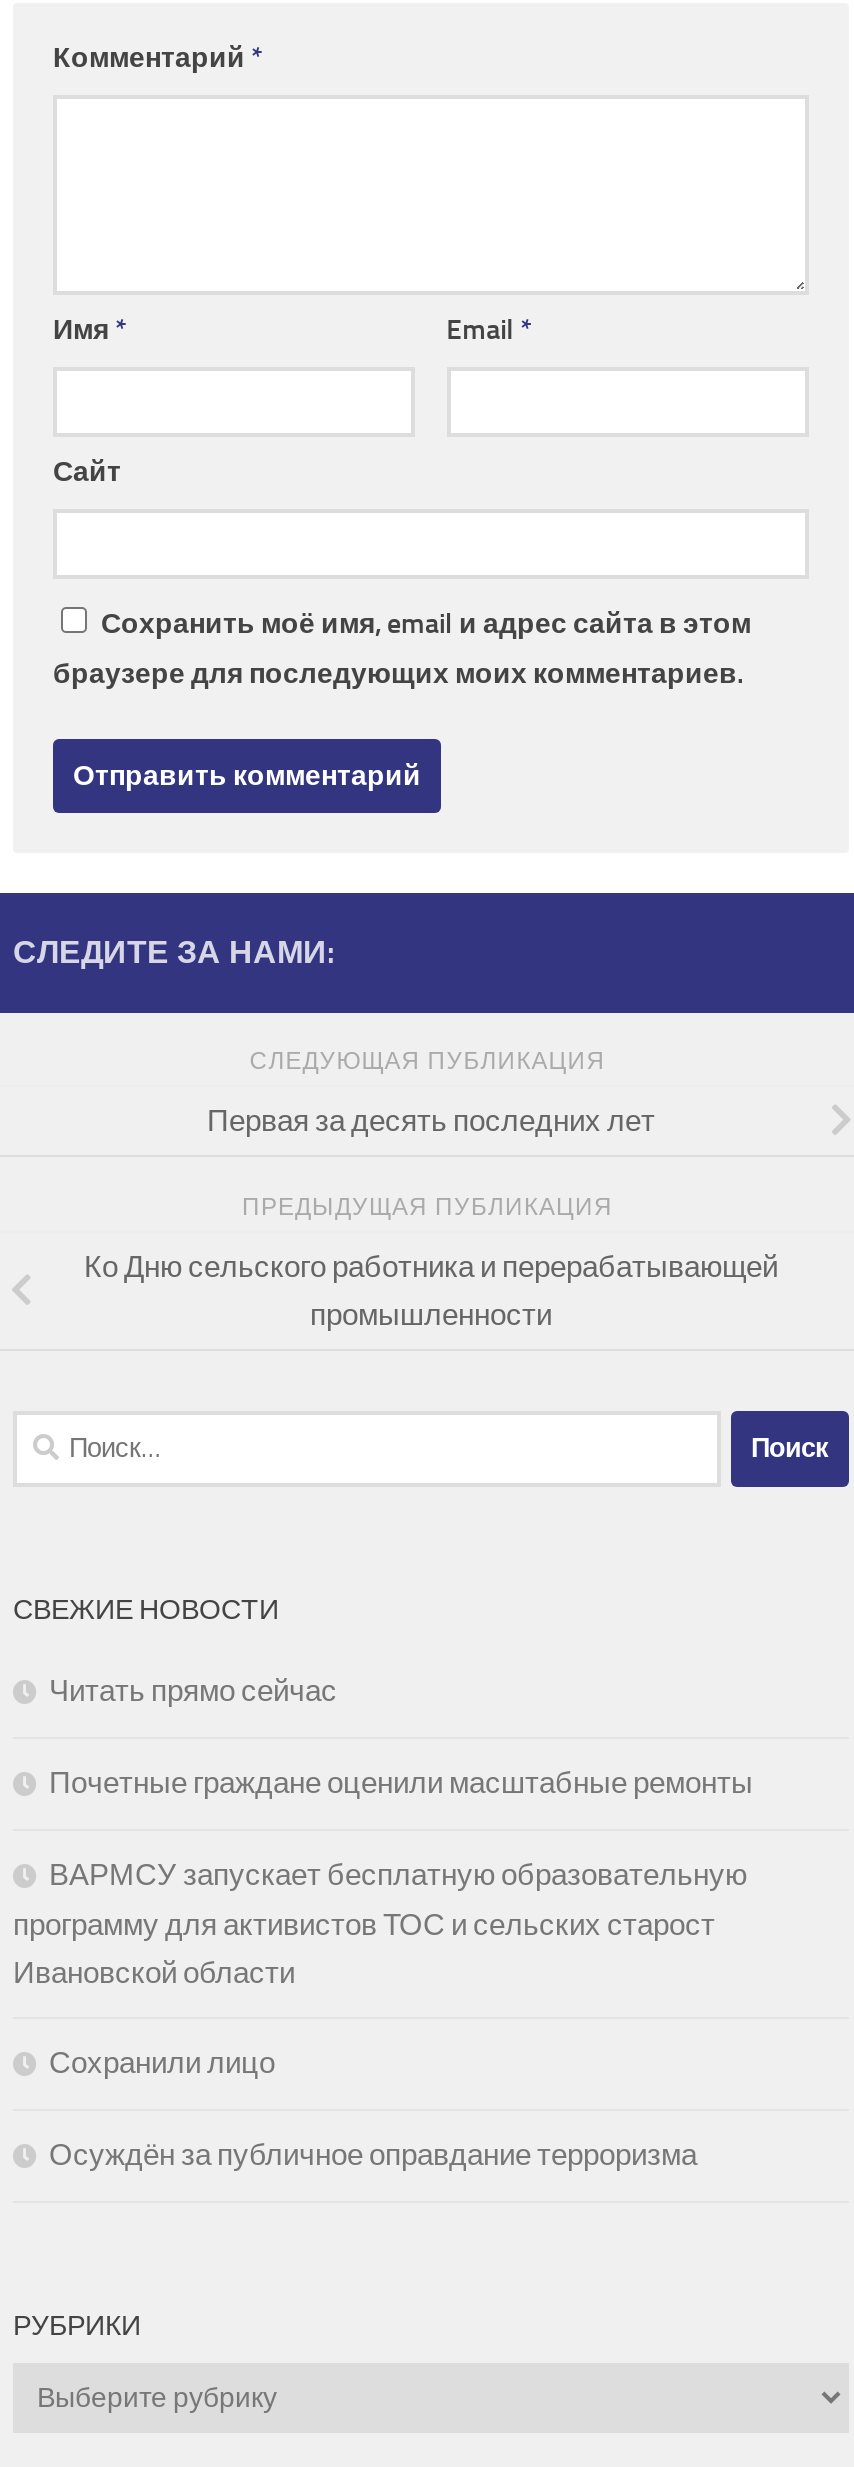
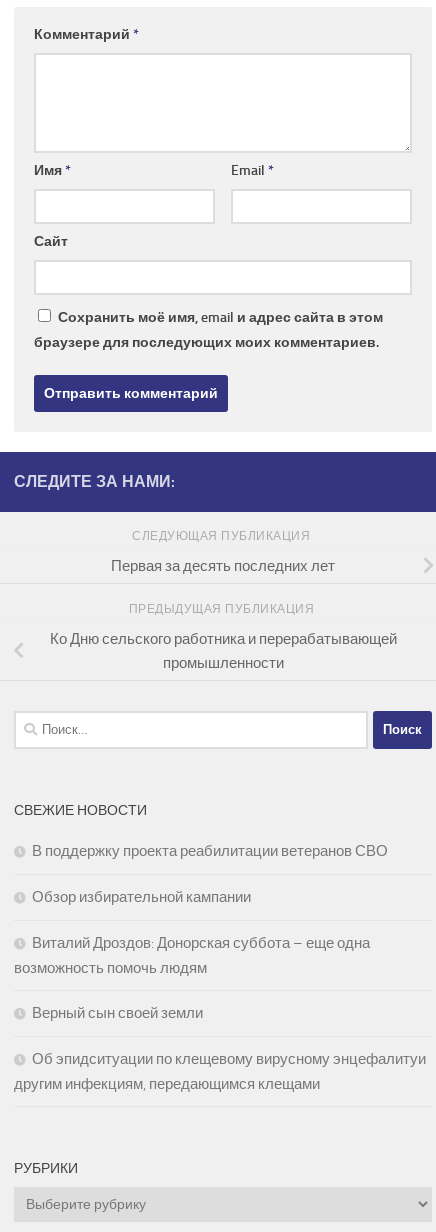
[49,1672,337,1708] Читать прямо сейчас -> [32,842,388,860] В поддержку проекта реабилитации ветеранов СВО
[49,1764,753,1800] Почетные граждане оценили масштабные ремонты -> [32,888,251,906] Обзор избирательной кампании
[13,1856,747,1990] ВАРМСУ запускает бесплатную образовательную | программу для активистов ТОС и сельских старост | Ивановской области -> [14,934,370,977] Виталий Дроздов: Донорская суббота – еще одна | возможность помочь людям
[49,2044,275,2080] Сохранили лицо -> [32,1004,203,1022] Верный сын своей земли
[49,2136,697,2172] Осуждён за публичное оправдание терроризма -> [14,1050,426,1093] Об эпидситуации по клещевому вирусному энцефалитуи | другим инфекциям, передающимся клещами

